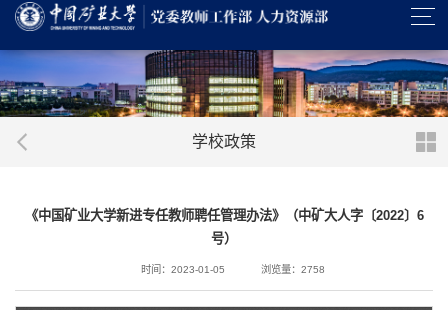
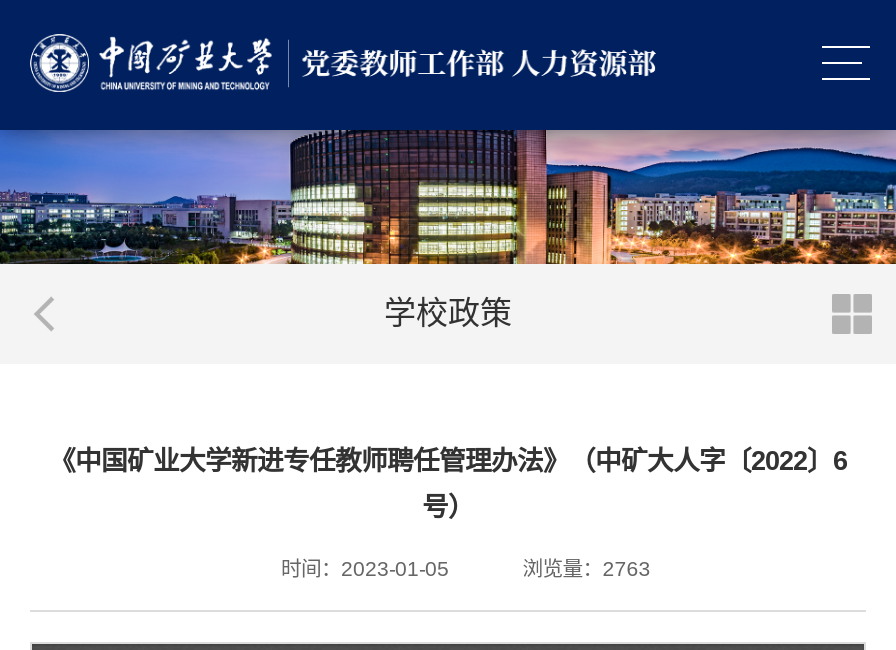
[261,264,325,275] 浏览量：2758 -> [522,558,650,580] 浏览量：2763

